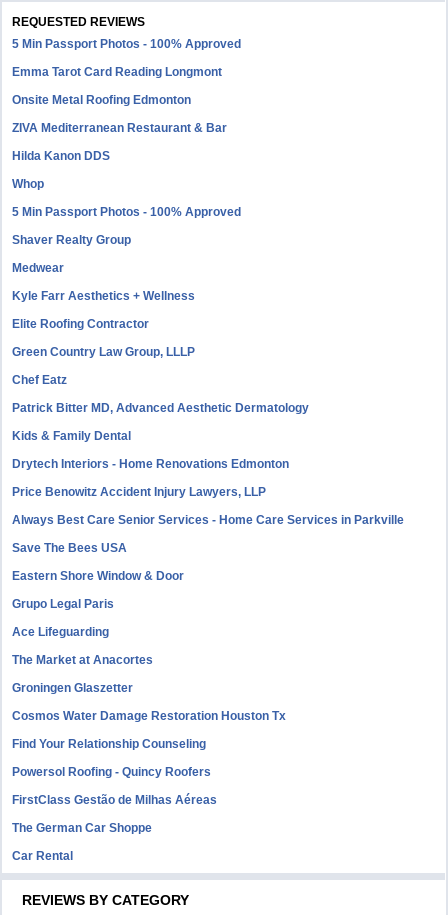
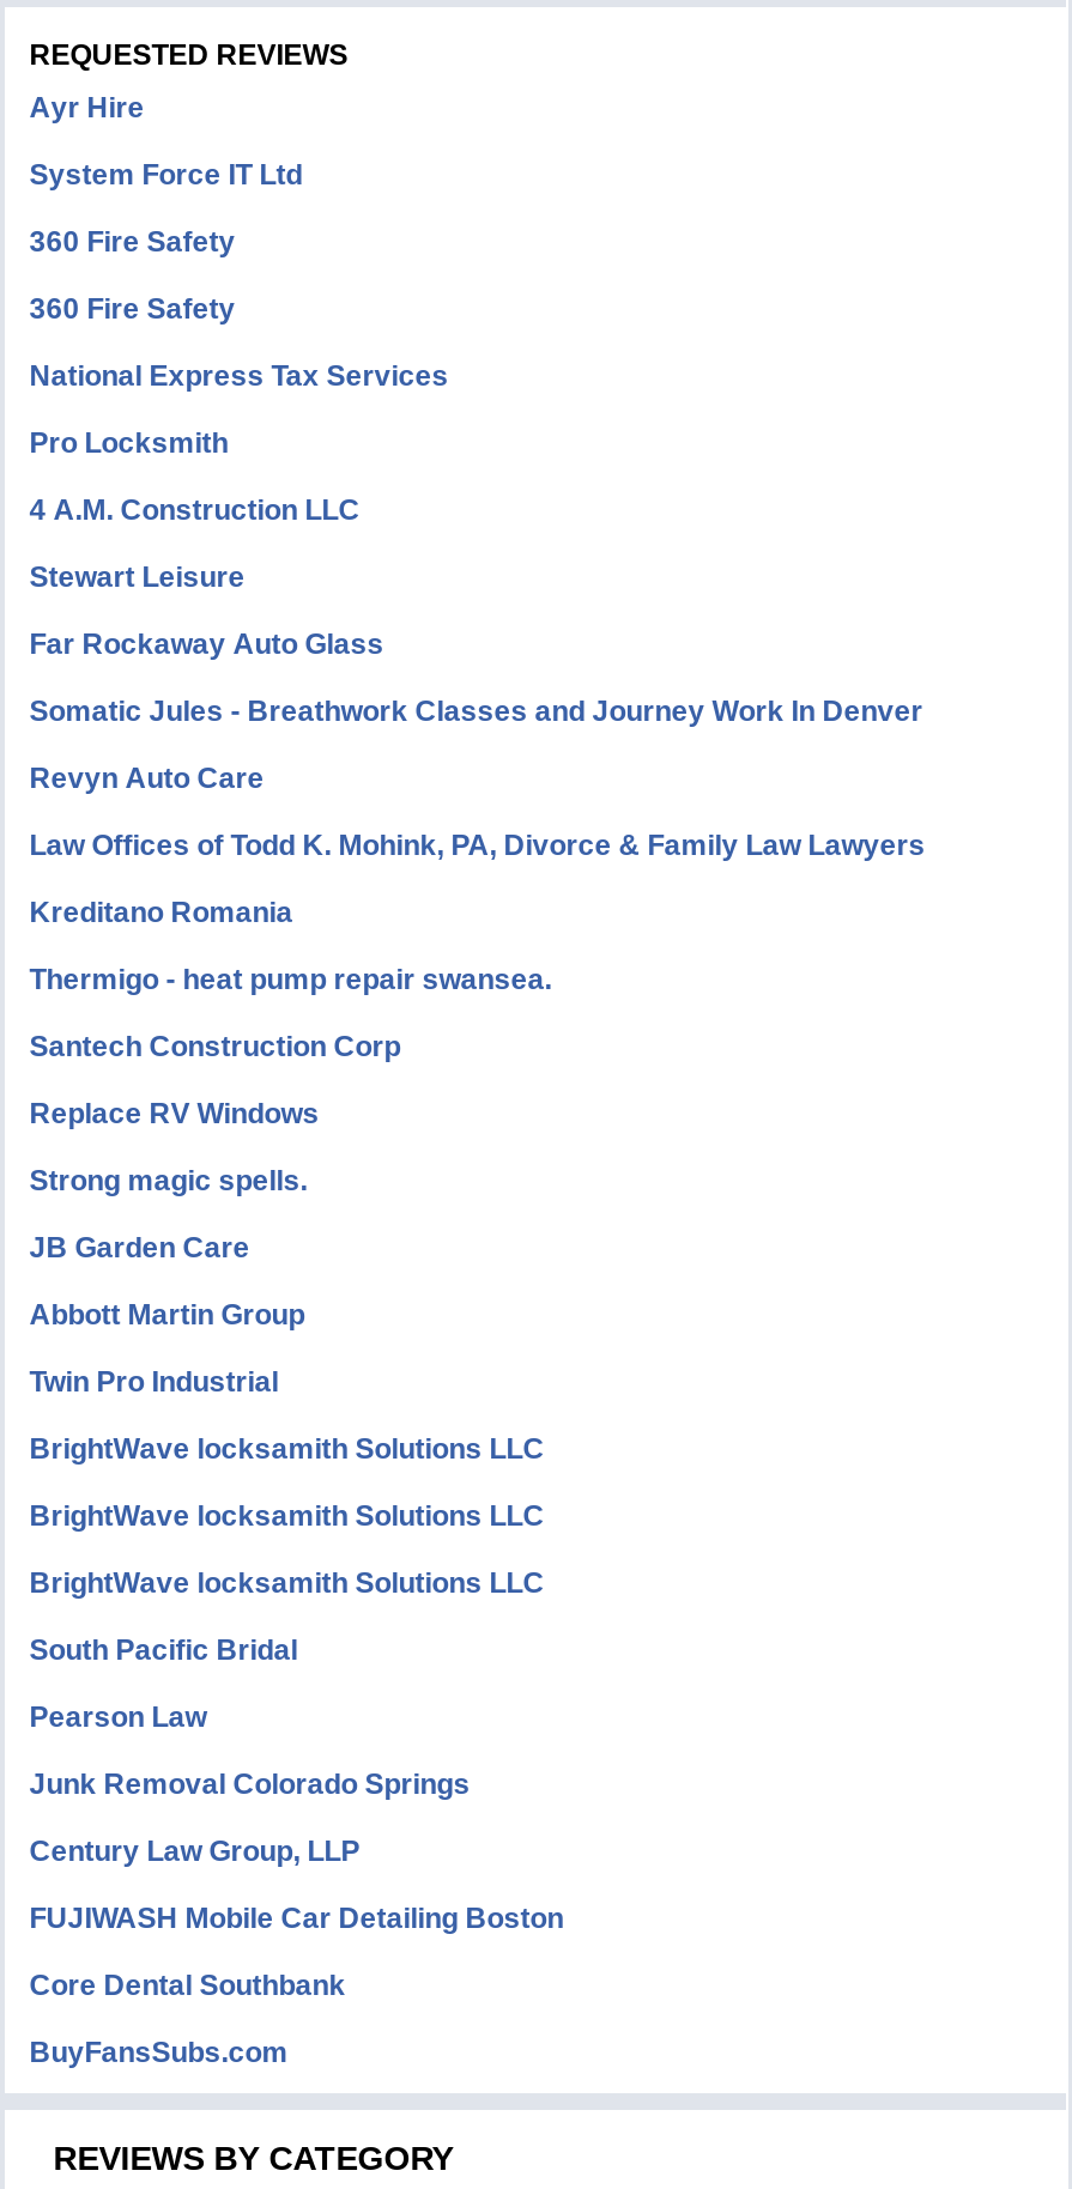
[12,37,241,51] 5 Min Passport Photos - 100% Approved -> [29,91,144,125] Ayr Hire
[12,65,222,79] Emma Tarot Card Reading Longmont -> [29,158,302,192] System Force IT Ltd
[12,93,191,107] Onsite Metal Roofing Edmonton -> [29,225,235,259] 360 Fire Safety
[12,121,227,135] ZIVA Mediterranean Restaurant & Bar -> [29,292,235,326] 360 Fire Safety
[12,149,110,163] Hilda Kanon DDS -> [29,359,448,393] National Express Tax Services
[12,177,44,191] Whop -> [29,426,228,460] Pro Locksmith
[12,205,241,219] 5 Min Passport Photos - 100% Approved -> [29,493,360,527] 4 A.M. Construction LLC
[12,233,131,247] Shaver Realty Group -> [29,560,245,594] Stewart Leisure
[12,261,64,275] Medwear -> [29,627,384,661] Far Rockaway Auto Glass
[12,289,195,303] Kyle Farr Aesthetics + Wellness -> [29,695,923,728] Somatic Jules - Breathwork Classes and Journey Work In Denver
[12,317,149,331] Elite Roofing Contractor -> [29,762,264,795] Revyn Auto Care
[12,345,195,359] Green Country Law Group, LLLP -> [29,829,925,862] Law Offices of Todd K. Mohink, PA, Divorce & Family Law Lawyers
[12,373,67,387] Chef Eatz -> [29,896,293,929] Kreditano Romania
[12,401,309,415] Patrick Bitter MD, Advanced Aesthetic Dermatology -> [29,963,551,996] Thermigo - heat pump repair swansea.
[12,429,131,443] Kids & Family Dental -> [29,1030,401,1063] Santech Construction Corp
[12,457,289,471] Drytech Interiors - Home Renovations Edmonton -> [29,1097,319,1130] Replace RV Windows
[12,485,266,499] Price Benowitz Accident Injury Lawyers, LLP -> [29,1164,307,1197] Strong magic spells.
[12,513,404,527] Always Best Care Senior Services - Home Care Services in Parkville -> [29,1231,250,1265] JB Garden Care
[12,541,127,555] Save The Bees USA -> [29,1298,305,1332] Abbott Martin Group
[12,569,184,583] Eastern Shore Window & Door -> [29,1365,278,1399] Twin Pro Industrial
[12,597,114,611] Grupo Legal Paris -> [29,1432,544,1466] BrightWave locksamith Solutions LLC
[12,625,109,639] Ace Lifeguarding -> [29,1499,544,1533] BrightWave locksamith Solutions LLC
[12,653,153,667] The Market at Anacortes -> [29,1566,544,1600] BrightWave locksamith Solutions LLC
[12,681,133,695] Groningen Glaszetter -> [29,1633,298,1667] South Pacific Bridal
[12,709,286,723] Cosmos Water Damage Restoration Houston Tx -> [29,1700,206,1734] Pearson Law
[12,737,206,751] Find Your Relationship Counseling -> [29,1767,470,1801] Junk Removal Colorado Springs
[12,765,211,779] Powersol Roofing - Quincy Roofers -> [29,1835,360,1868] Century Law Group, LLP
[12,793,217,807] FirstClass Gestão de Milhas Aéreas -> [29,1902,563,1935] FUJIWASH Mobile Car Detailing Boston
[12,821,152,835] The German Car Shoppe -> [29,1969,345,2002] Core Dental Southbank
[12,849,73,863] Car Rental -> [29,2036,288,2069] BuyFansSubs.com

